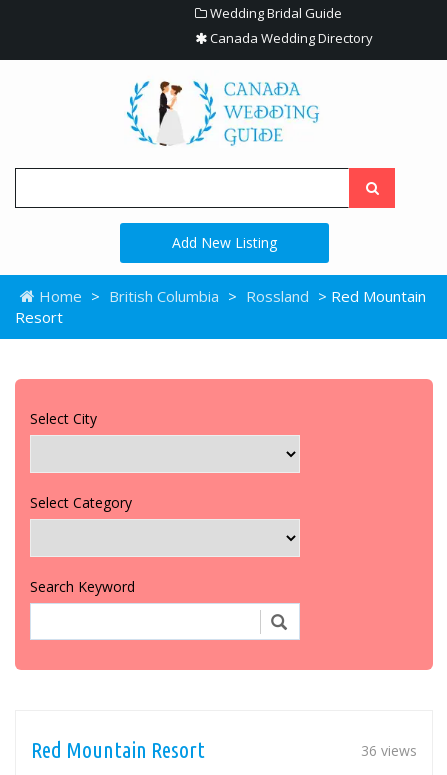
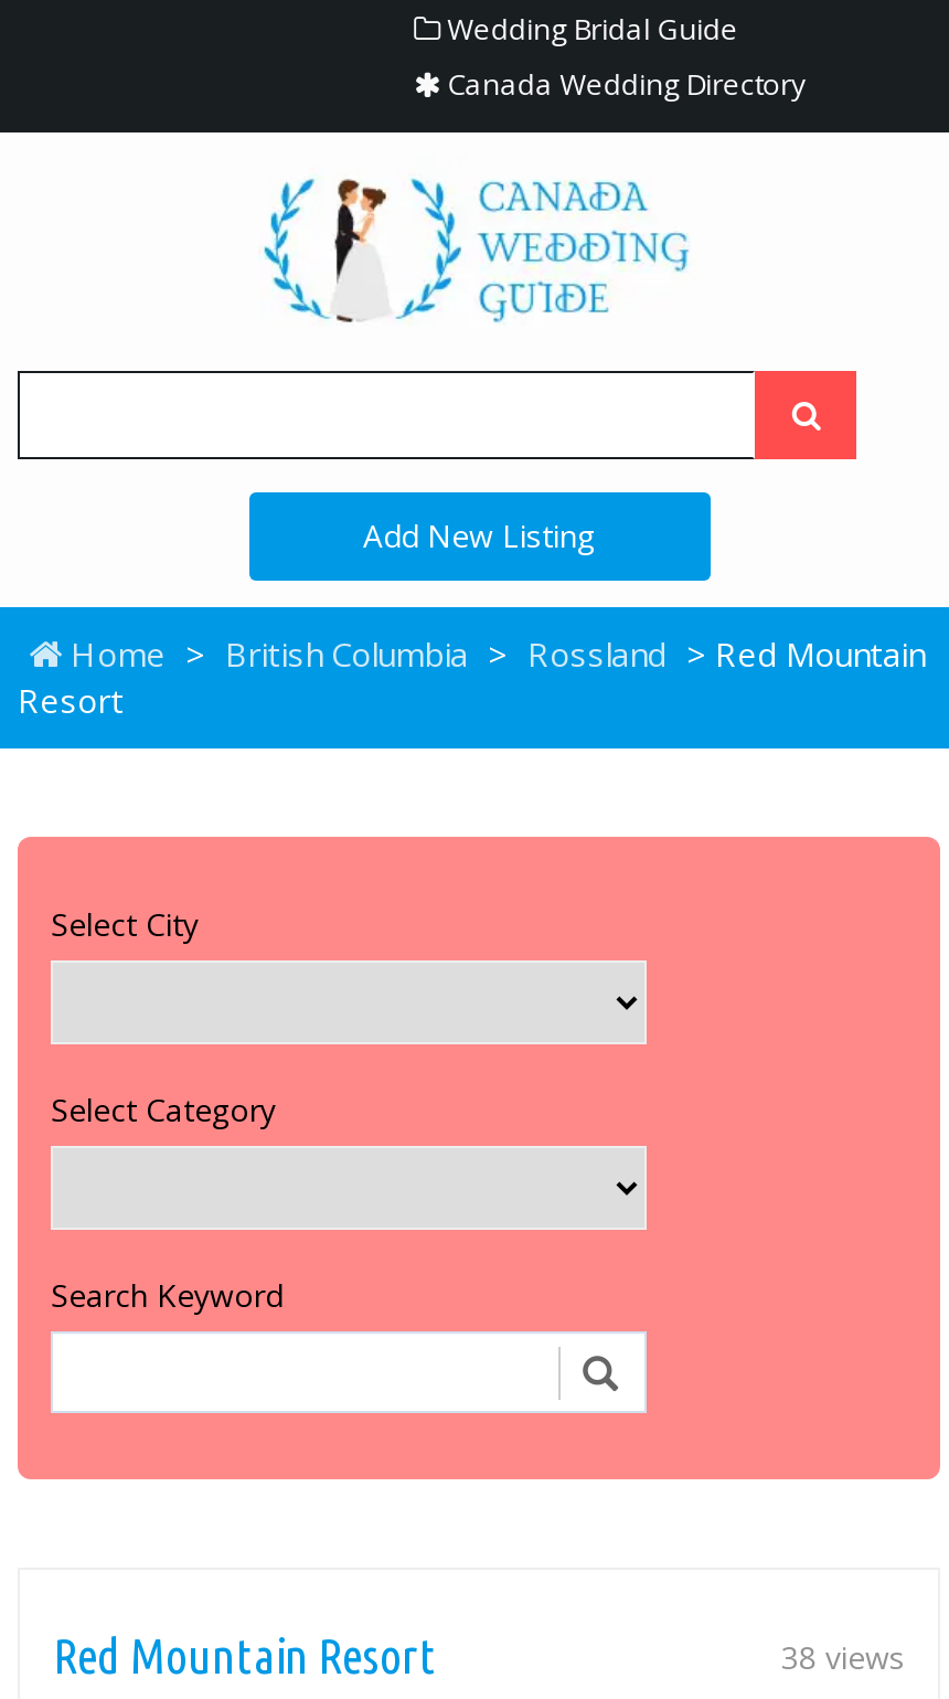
[361,741,417,760] 36 views -> [781,1636,905,1678] 38 views

